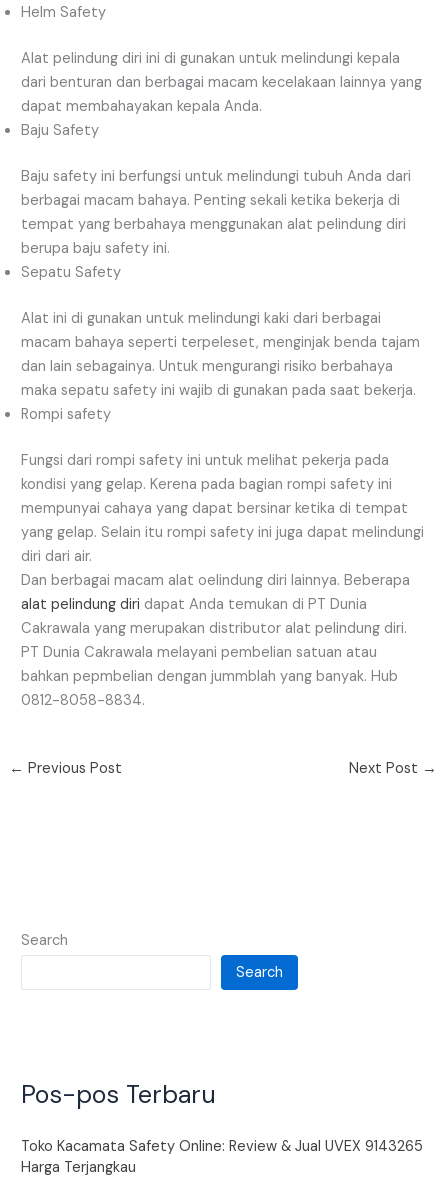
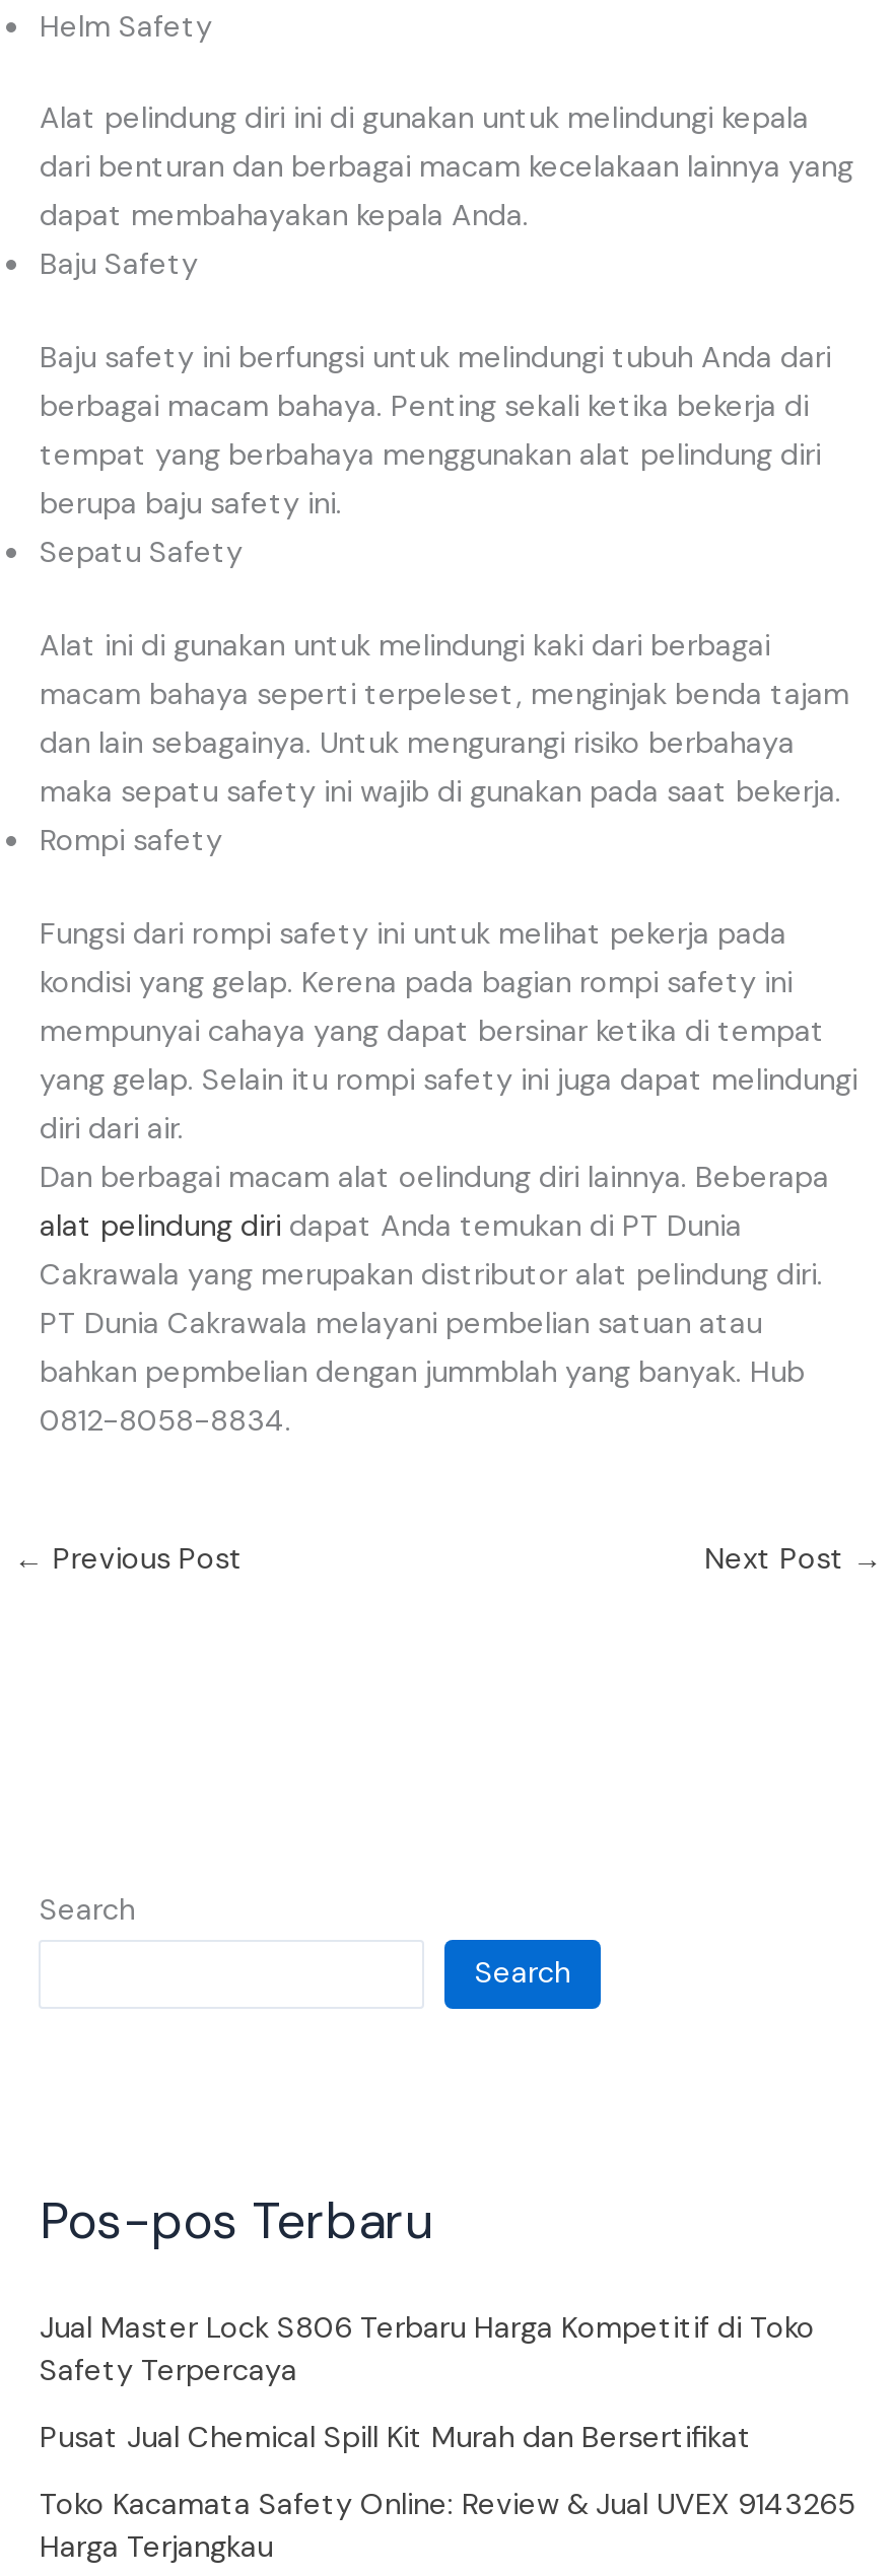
none -> [40,2308,815,2456] Jual Master Lock S806 Terbaru Harga Kompetitif di Toko | Safety Terpercaya | Pusat Jual Chemical Spill Kit Murah dan Bersertifikat

